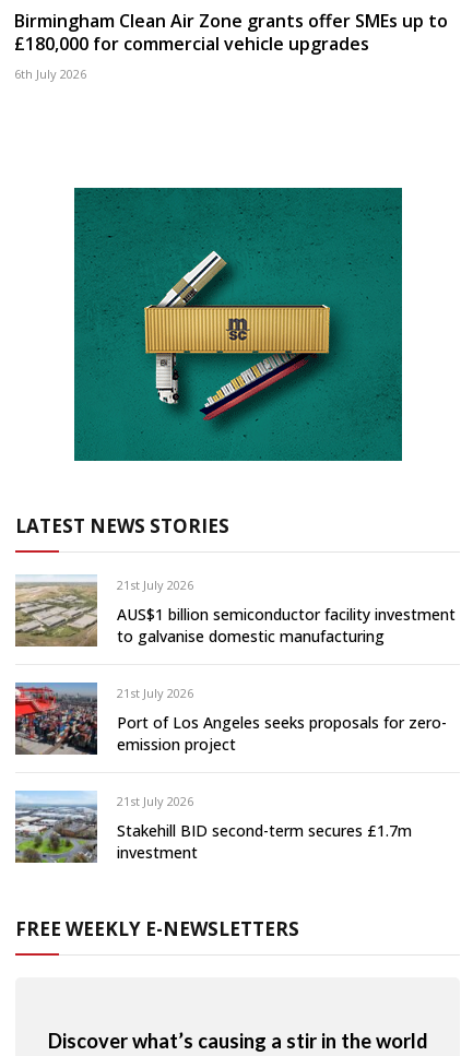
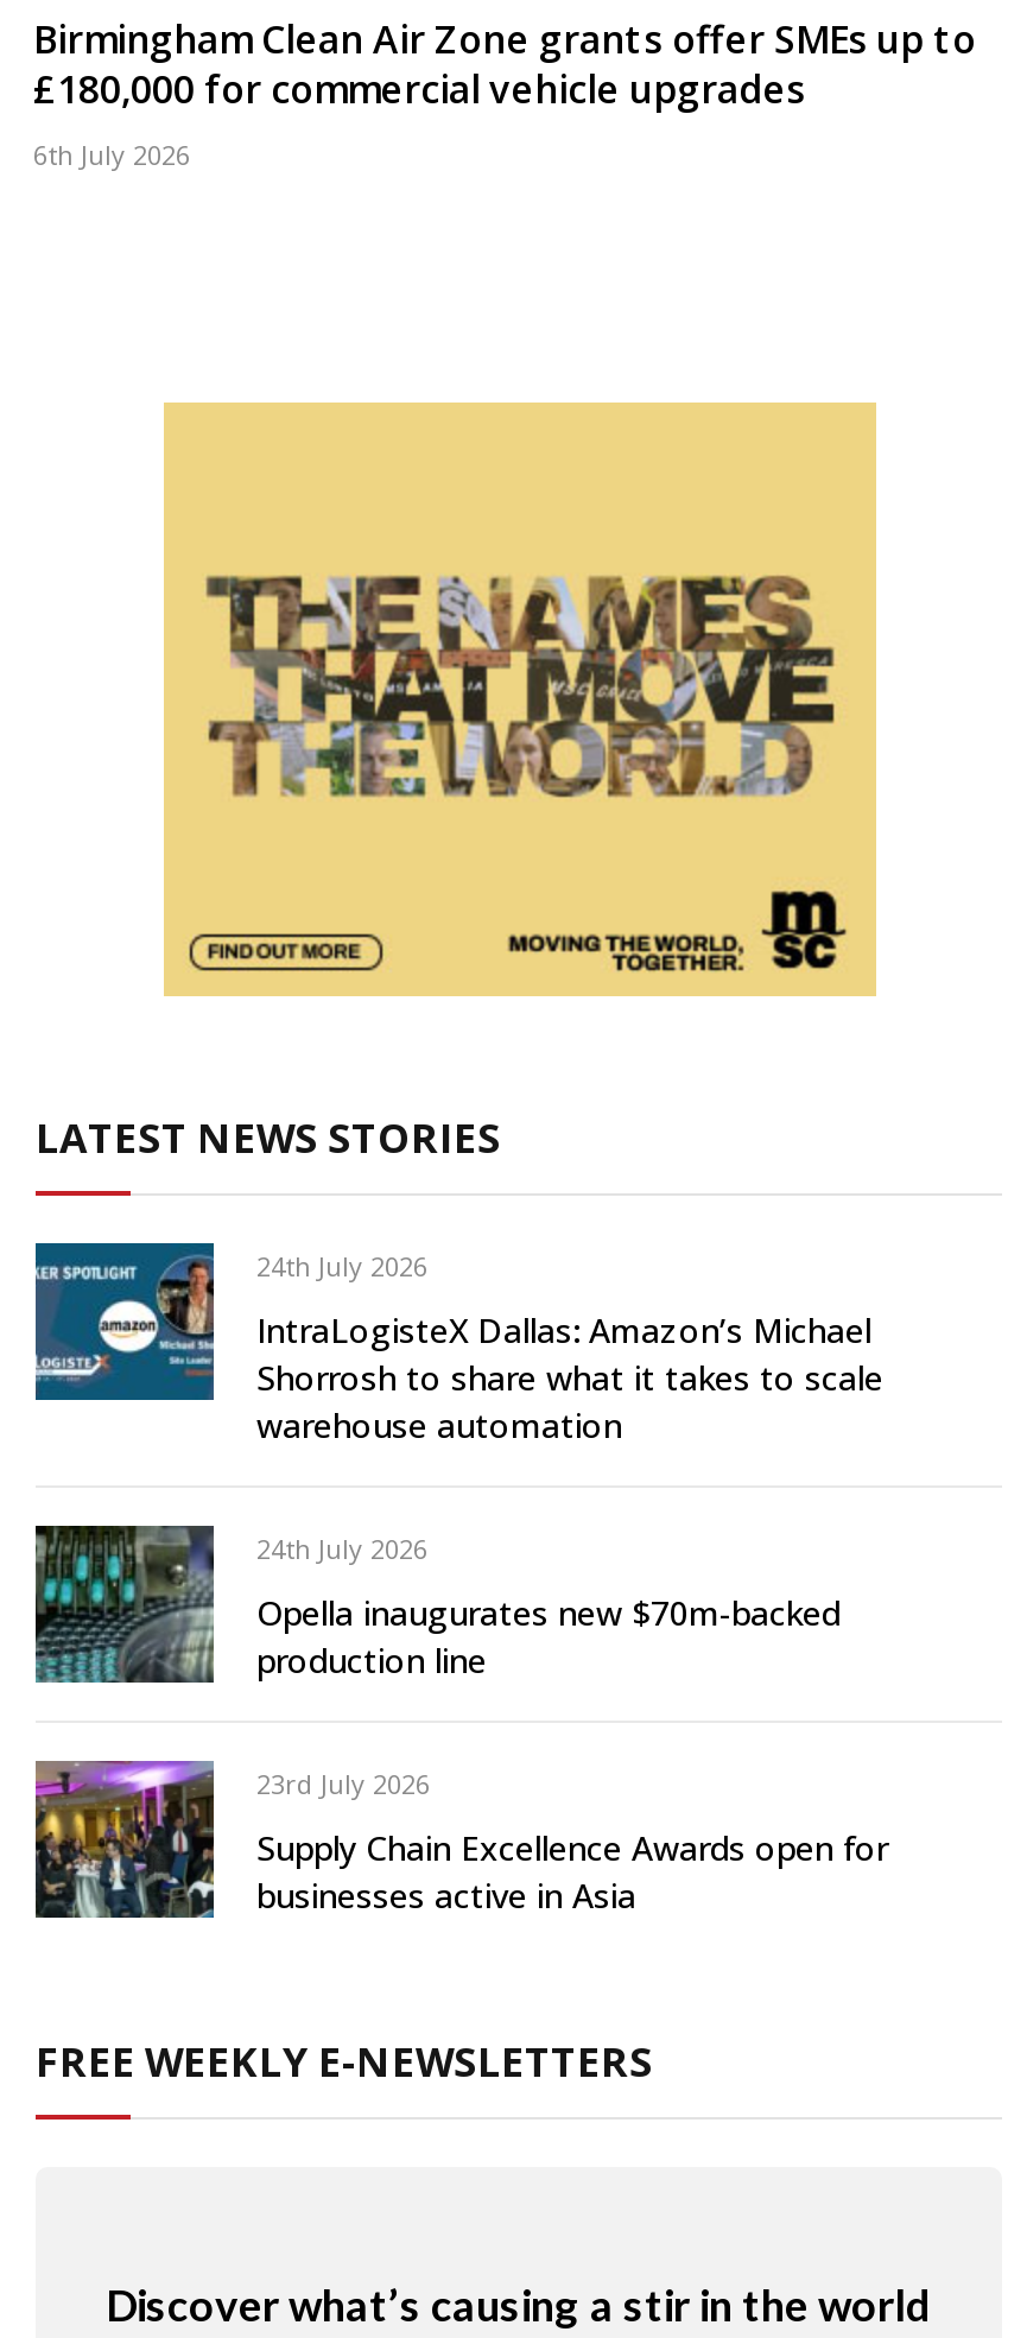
[73,187,403,462] [image] -> [161,400,879,999] [image]
[14,574,193,648] [image] | 21st July 2026 -> [33,1241,427,1402] [image] | 24th July 2026
[117,604,456,647] AUS$1 billion semiconductor facility investment | to galvanise domestic manufacturing -> [256,1308,883,1448] IntraLogisteX Dallas: Amazon’s Michael | Shorrosh to share what it takes to scale | warehouse automation
[14,681,193,755] [image] | 21st July 2026 -> [36,1523,427,1685] [image] | 24th July 2026
[117,712,447,755] Port of Los Angeles seeks proposals for zero- | emission project -> [256,1590,841,1683] Opella inaugurates new $70m-backed | production line
[15,791,193,864] [image] | 21st July 2026 -> [33,1759,430,1920] [image] | 23rd July 2026
[117,820,412,863] Stakehill BID second-term secures £1.7m | investment -> [256,1826,888,1918] Supply Chain Excellence Awards open for | businesses active in Asia

